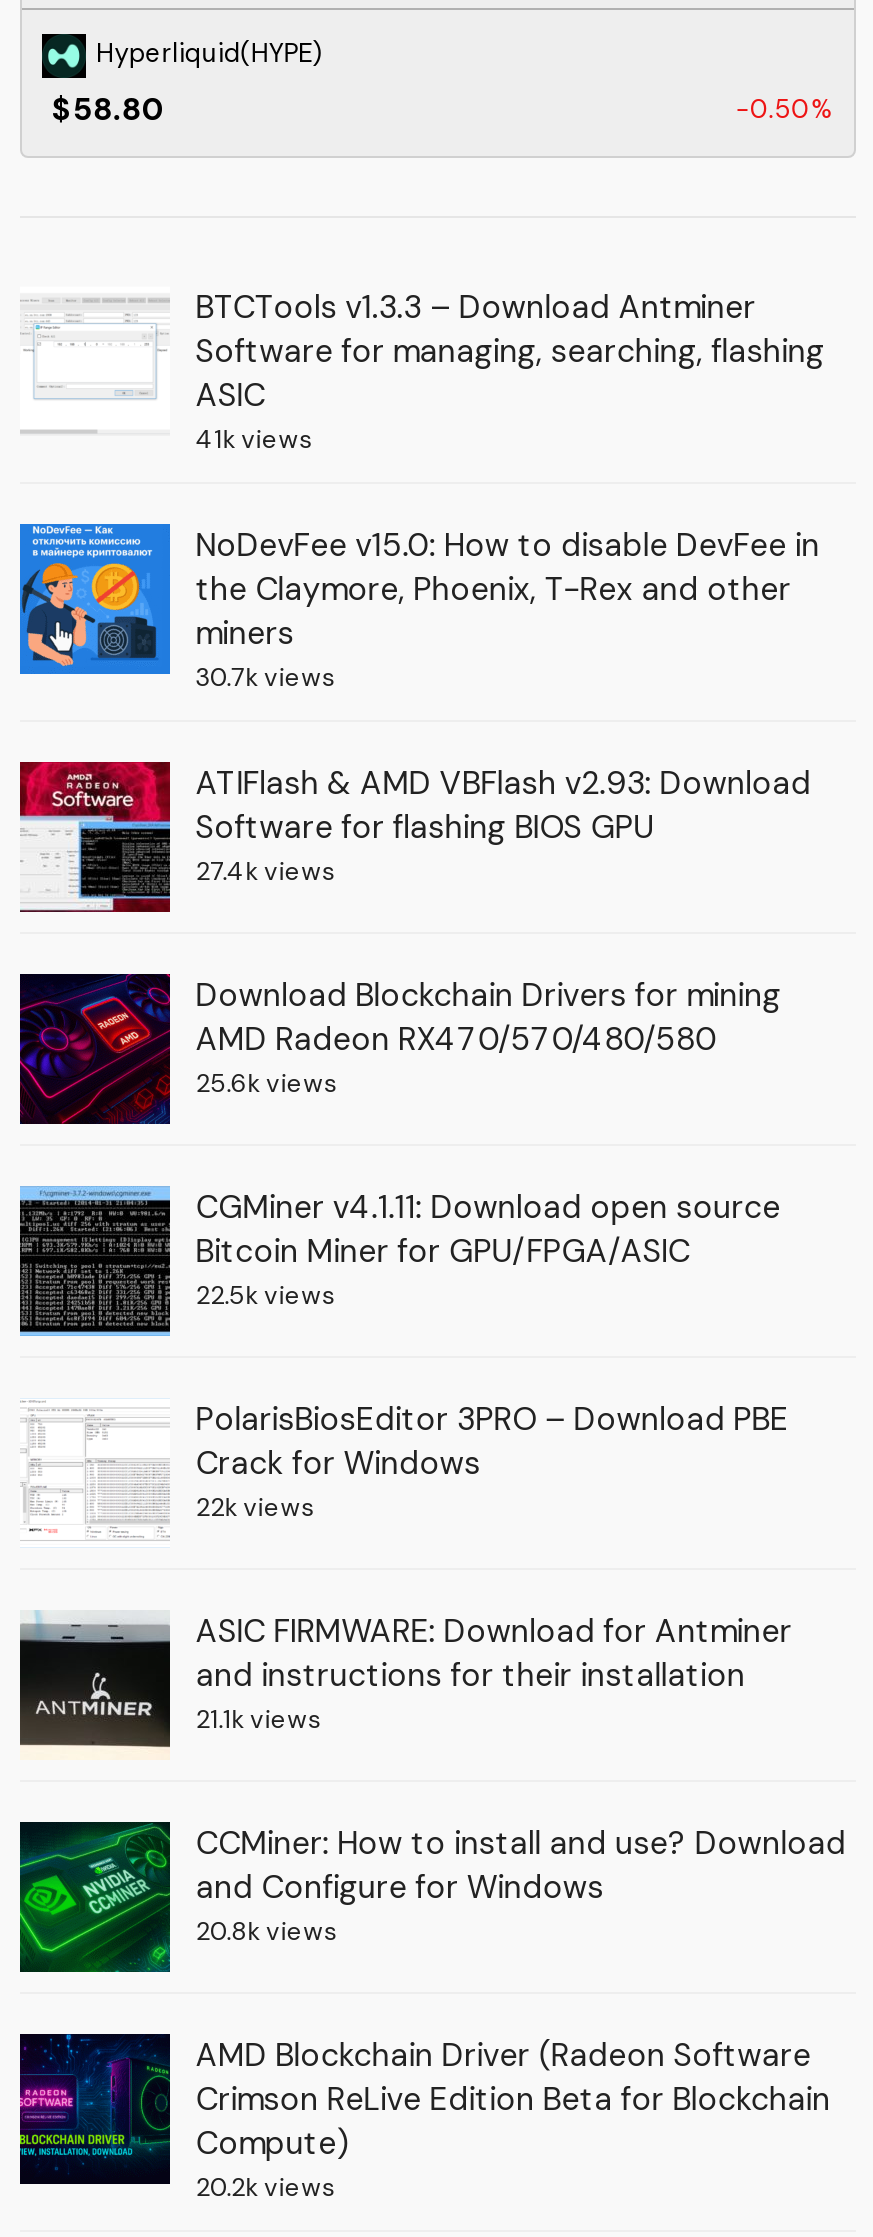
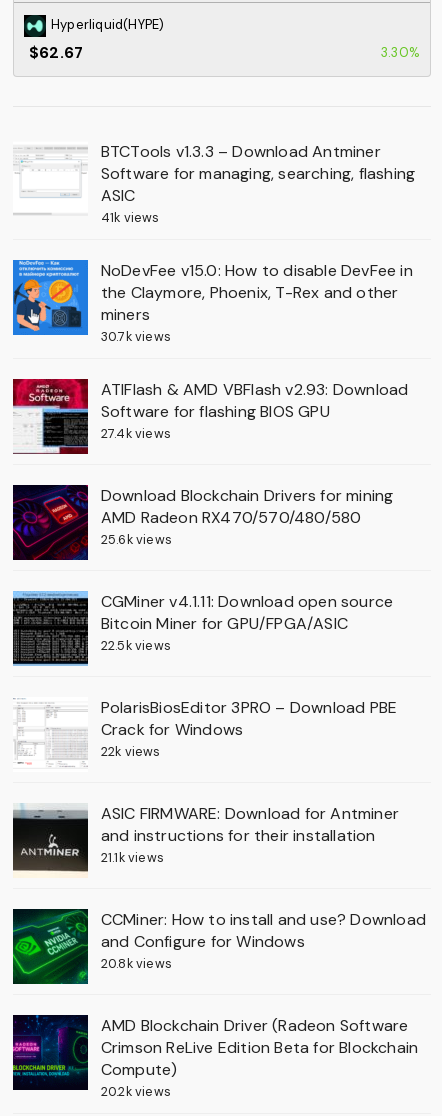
[52,89,164,129] $58.80 -> [29,43,83,63] $62.67
[736,91,834,125] -0.50% -> [381,44,420,61] 3.30%

